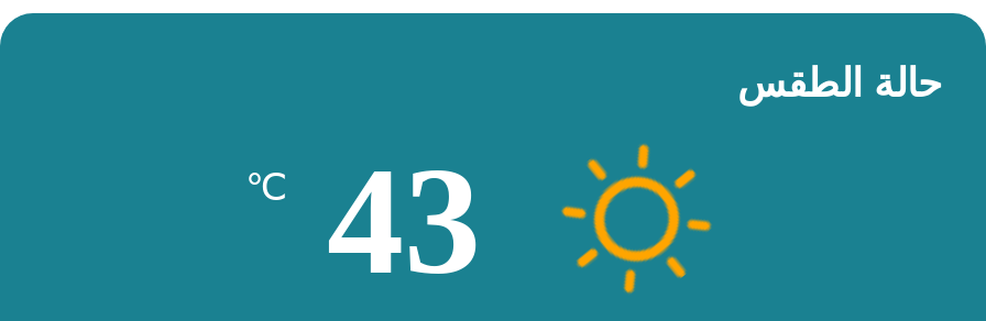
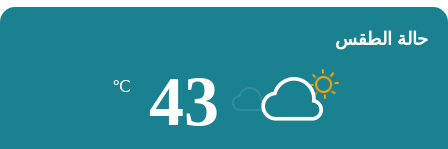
[561,143,744,295] [image] -> [256,67,340,134] [image]

